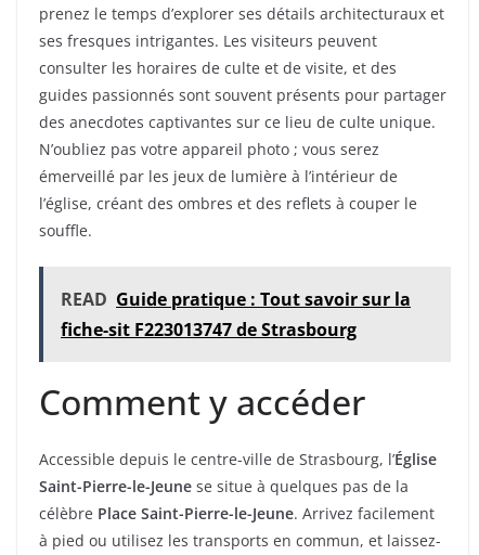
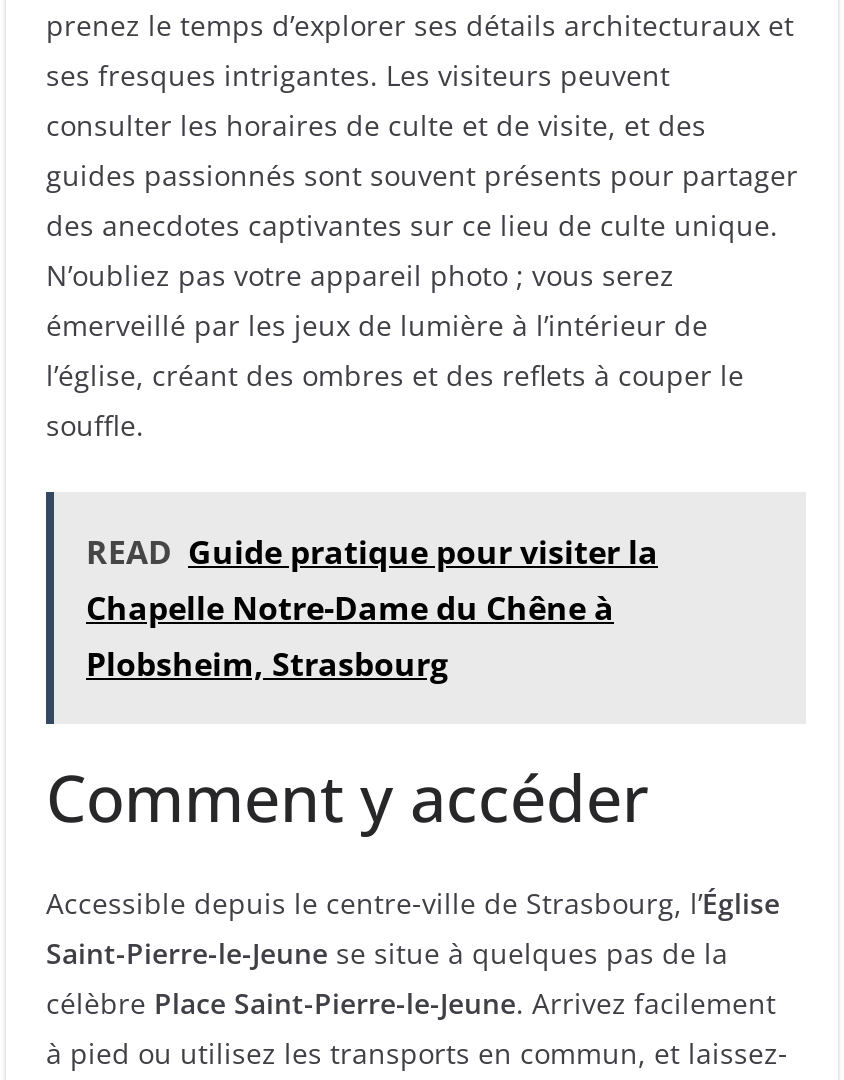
[61,287,411,341] READ Guide pratique : Tout savoir sur la | fiche-sit F223013747 de Strasbourg -> [86,529,658,685] READ Guide pratique pour visiter la | Chapelle Notre-Dame du Chêne à | Plobsheim, Strasbourg

